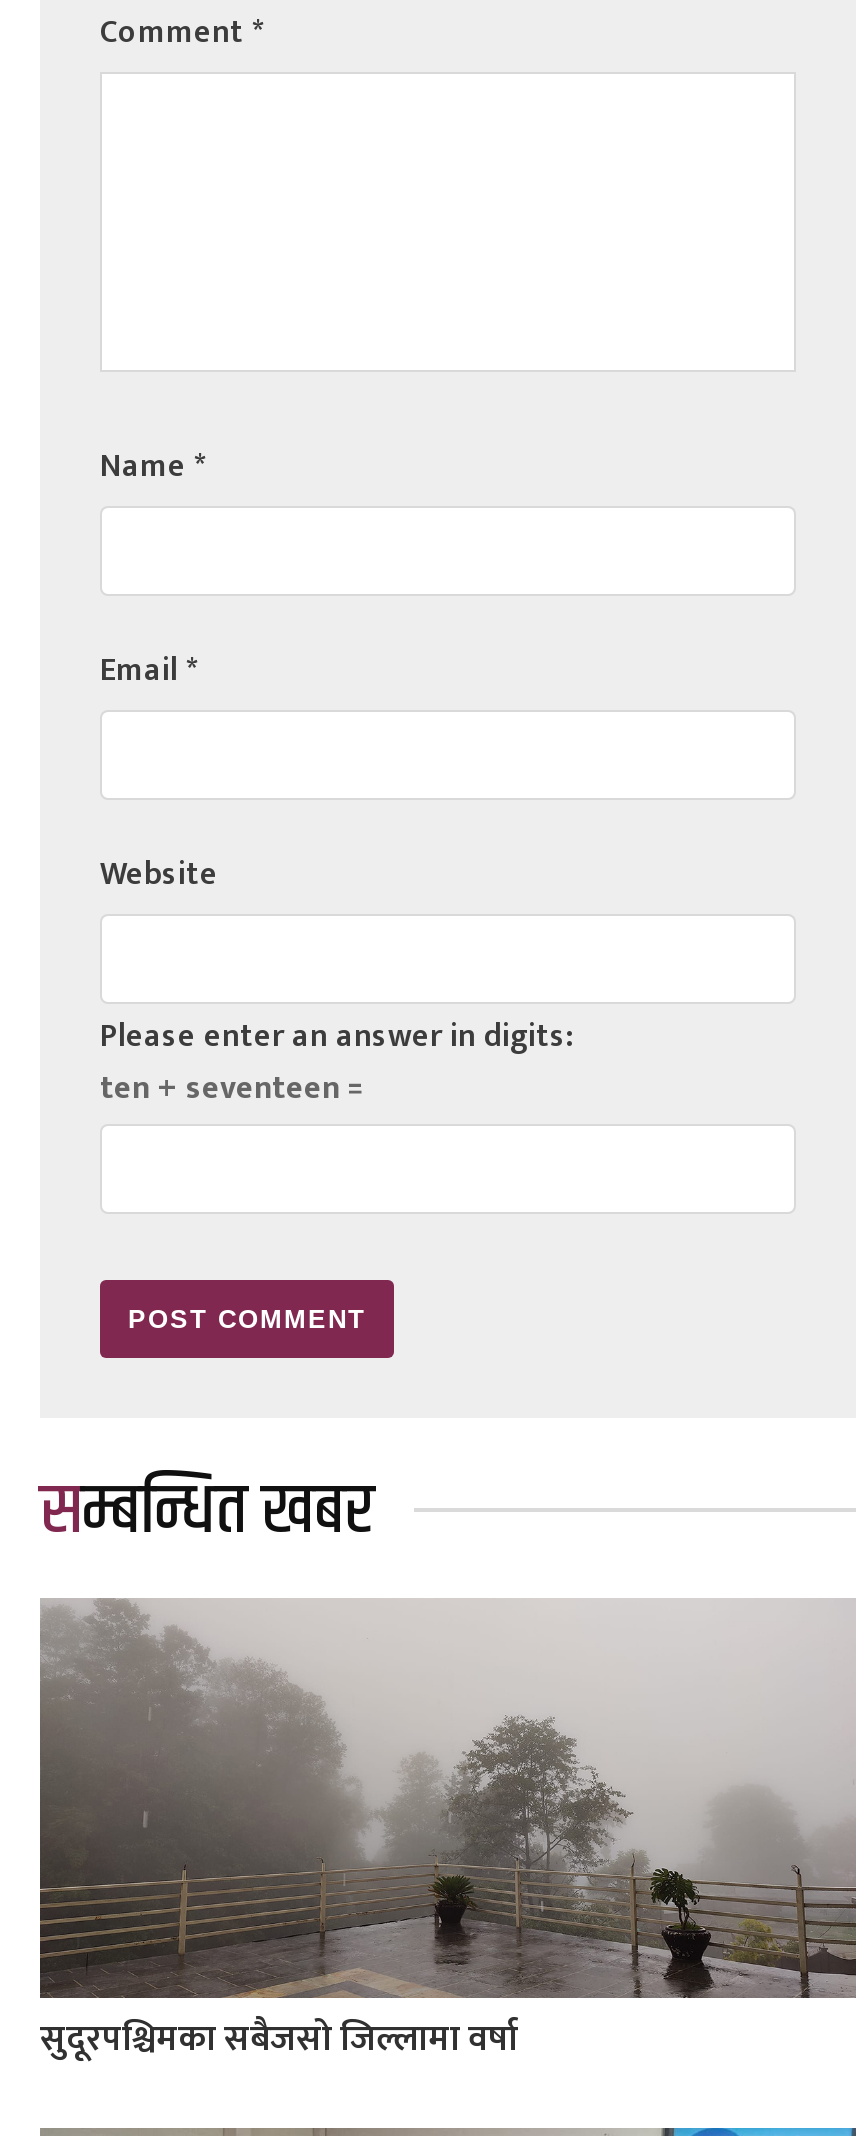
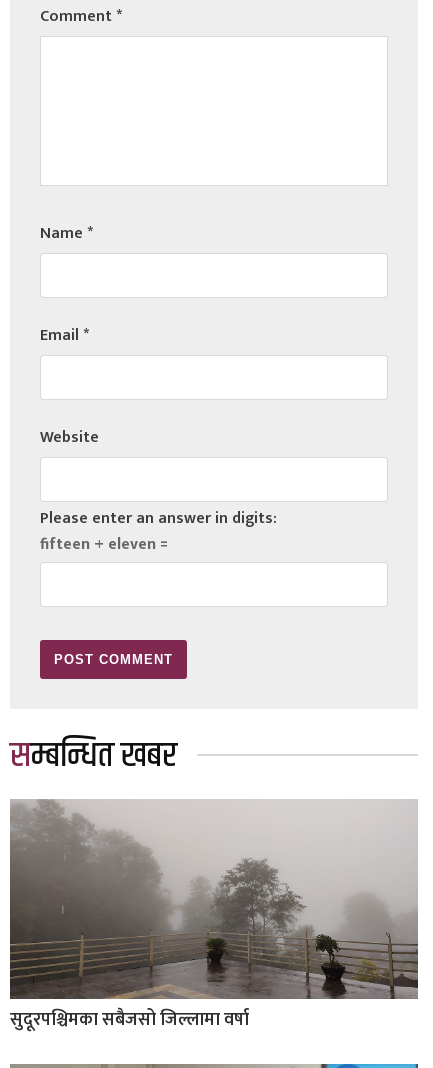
[100,1061,364,1115] ten + seventeen = -> [40,531,168,558] fifteen + eleven =

